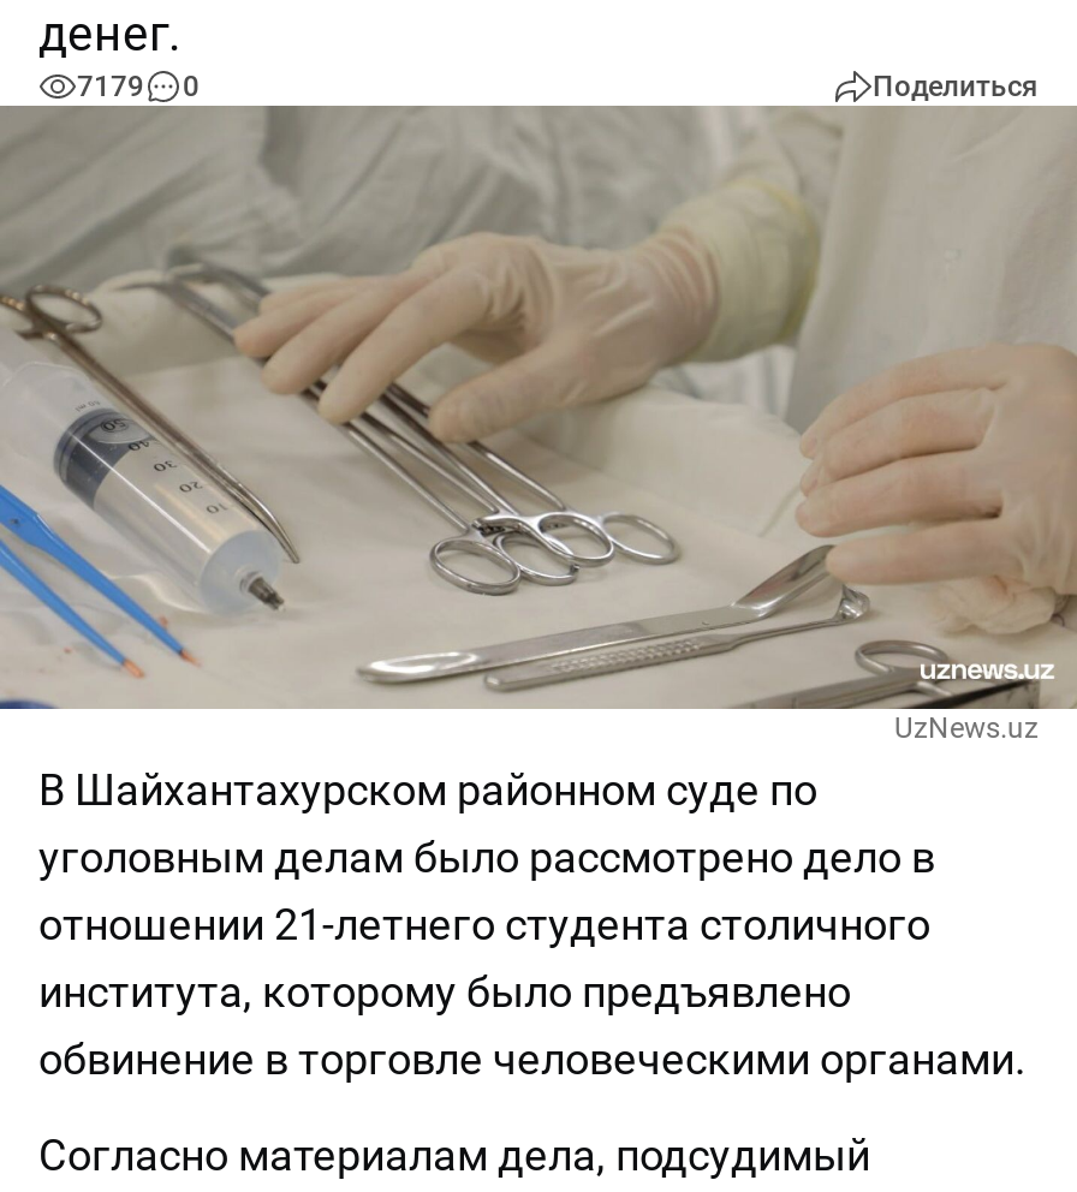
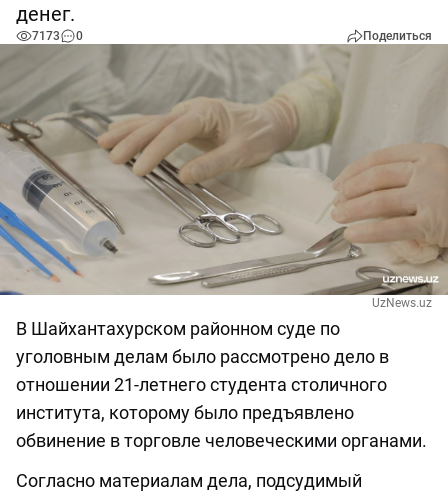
[77,70,200,103] 7179 0 -> [32,29,83,43] 7173 0

